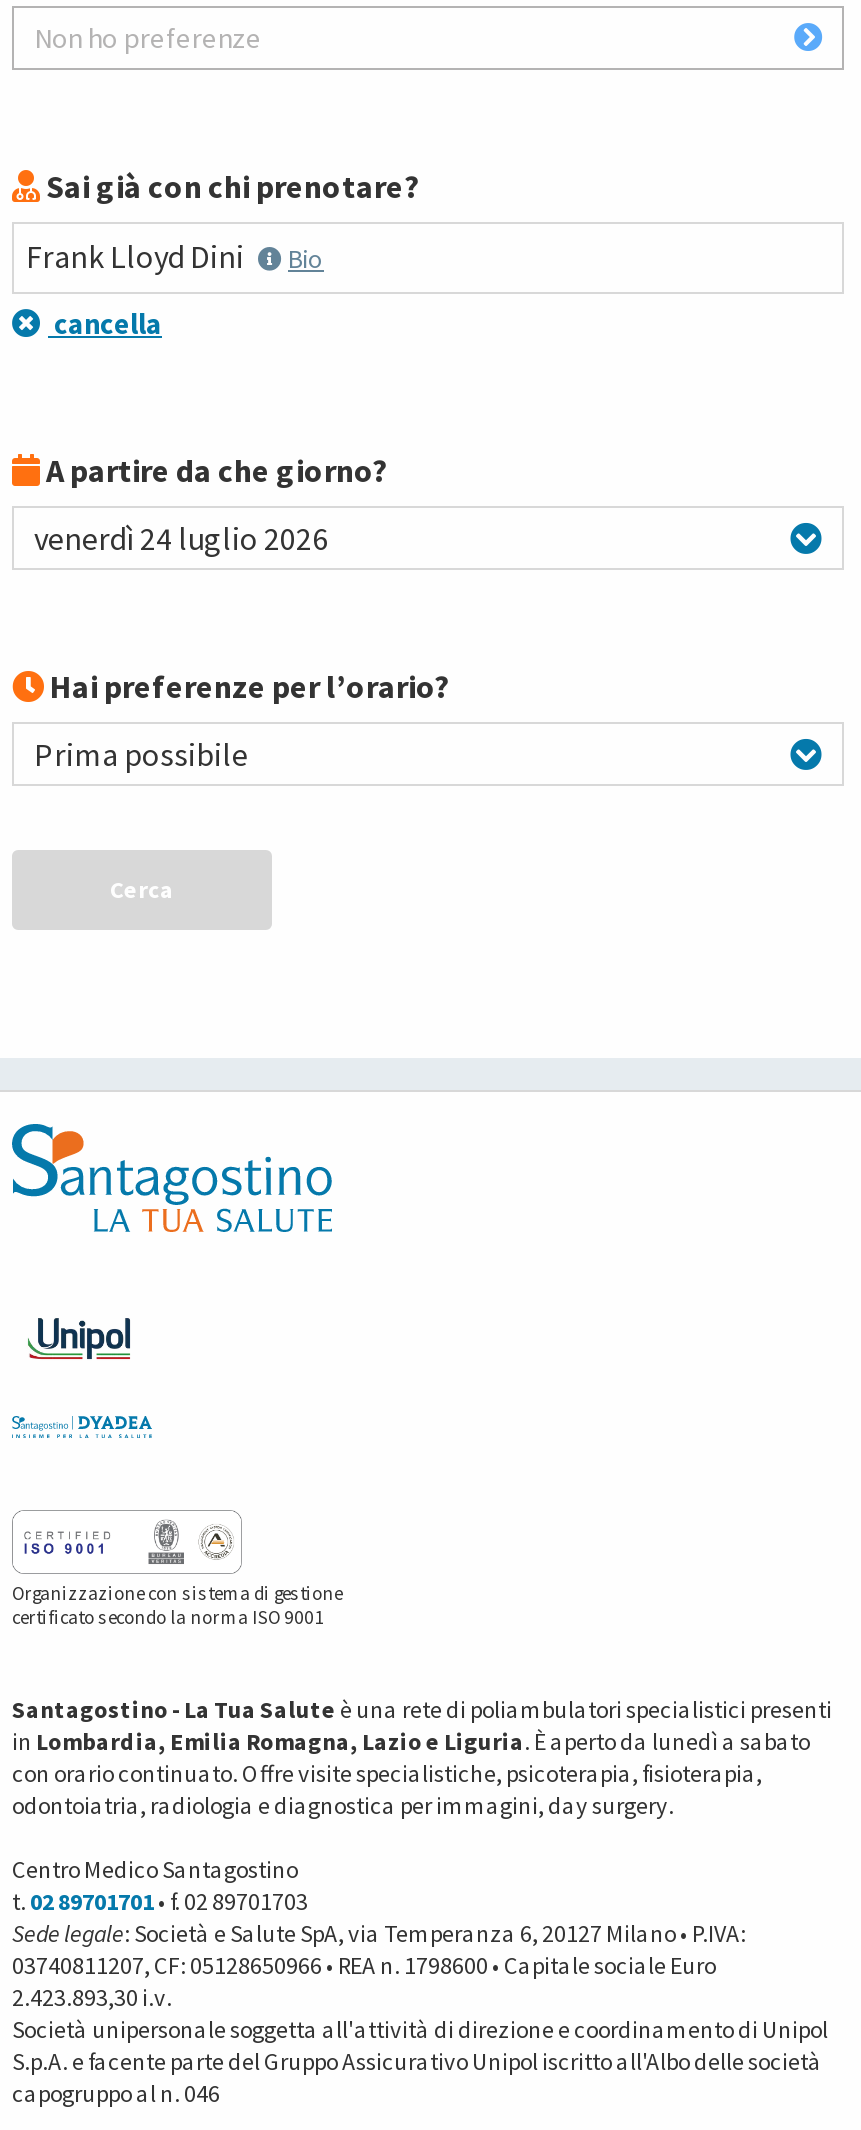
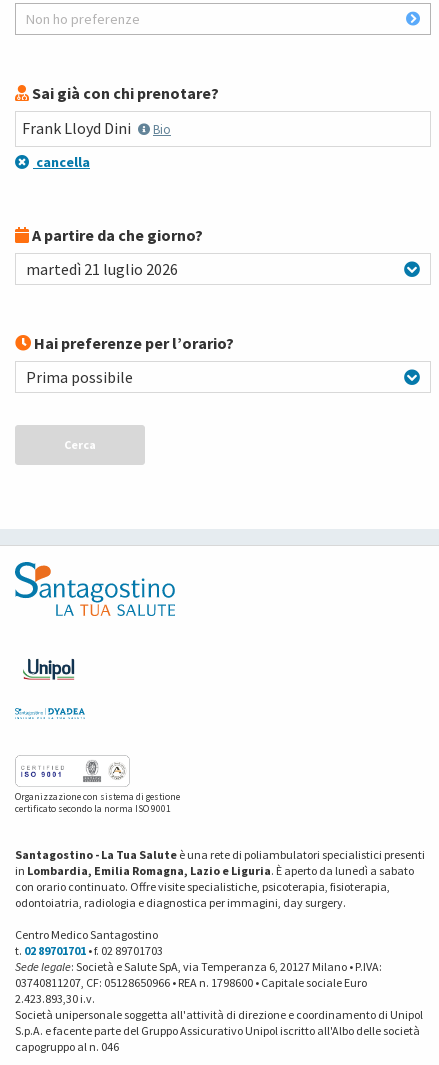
[34,518,328,558] venerdì 24 luglio 2026 -> [26,259,178,279] martedì 21 luglio 2026

